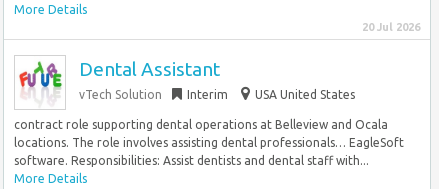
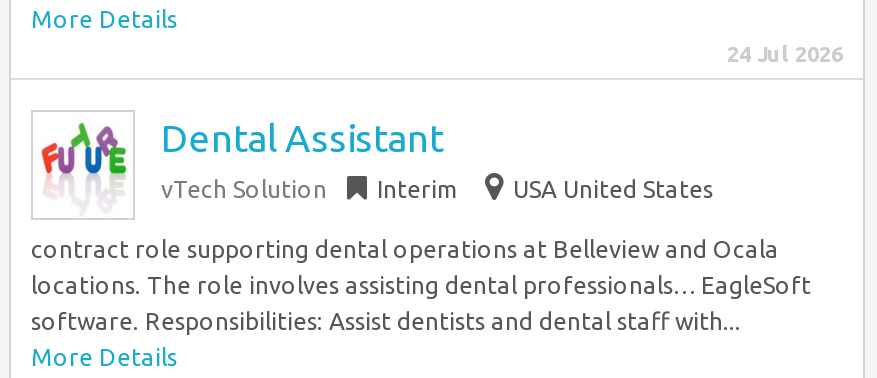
[362,21,420,33] 20 Jul 2026 -> [727,42,843,66] 24 Jul 2026

